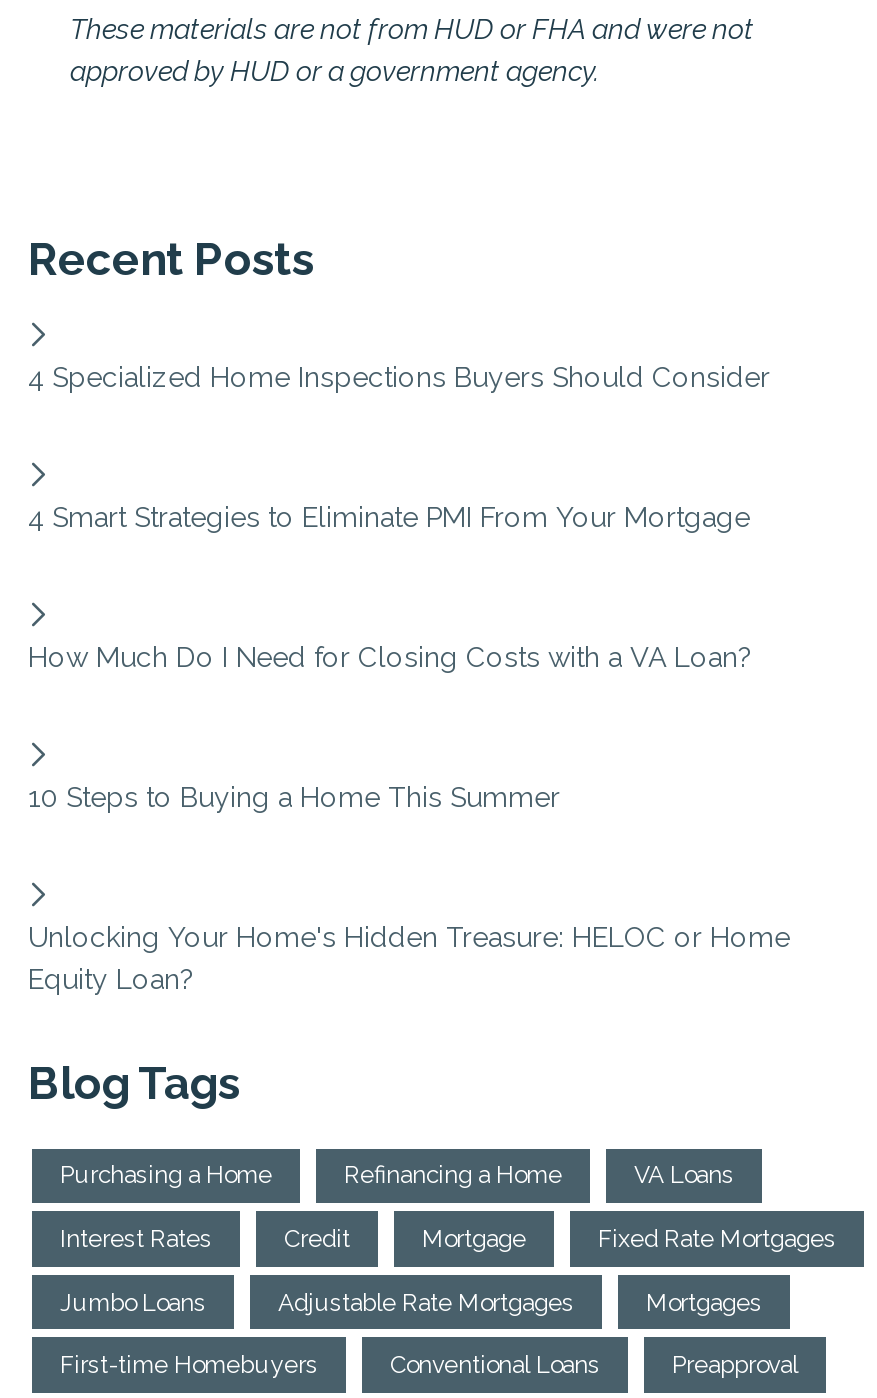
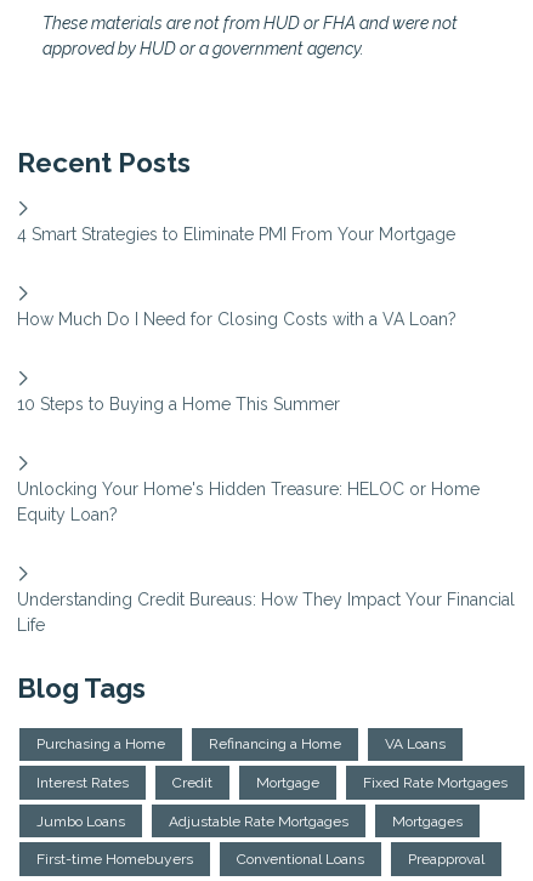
[28,360,770,392] 4 Specialized Home Inspections Buyers Should Consider -> none
moved [28,500,790,994] -> [17,224,480,524]: 4 Smart Strategies to Eliminate PMI From Your Mortgage | How Much Do I Need for Closing Costs with a VA Loan? | 10 Steps to Buying a Home This Summer | Unlocking Your Home's Hidden Treasure: HELOC or Home | Equity Loan?
none -> [17,589,515,634] Understanding Credit Bureaus: How They Impact Your Financial | Life

